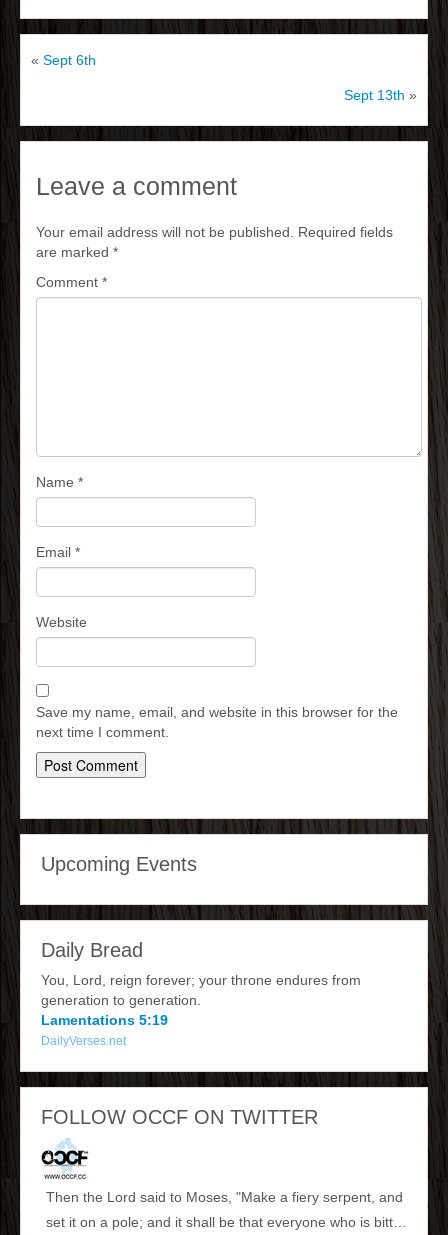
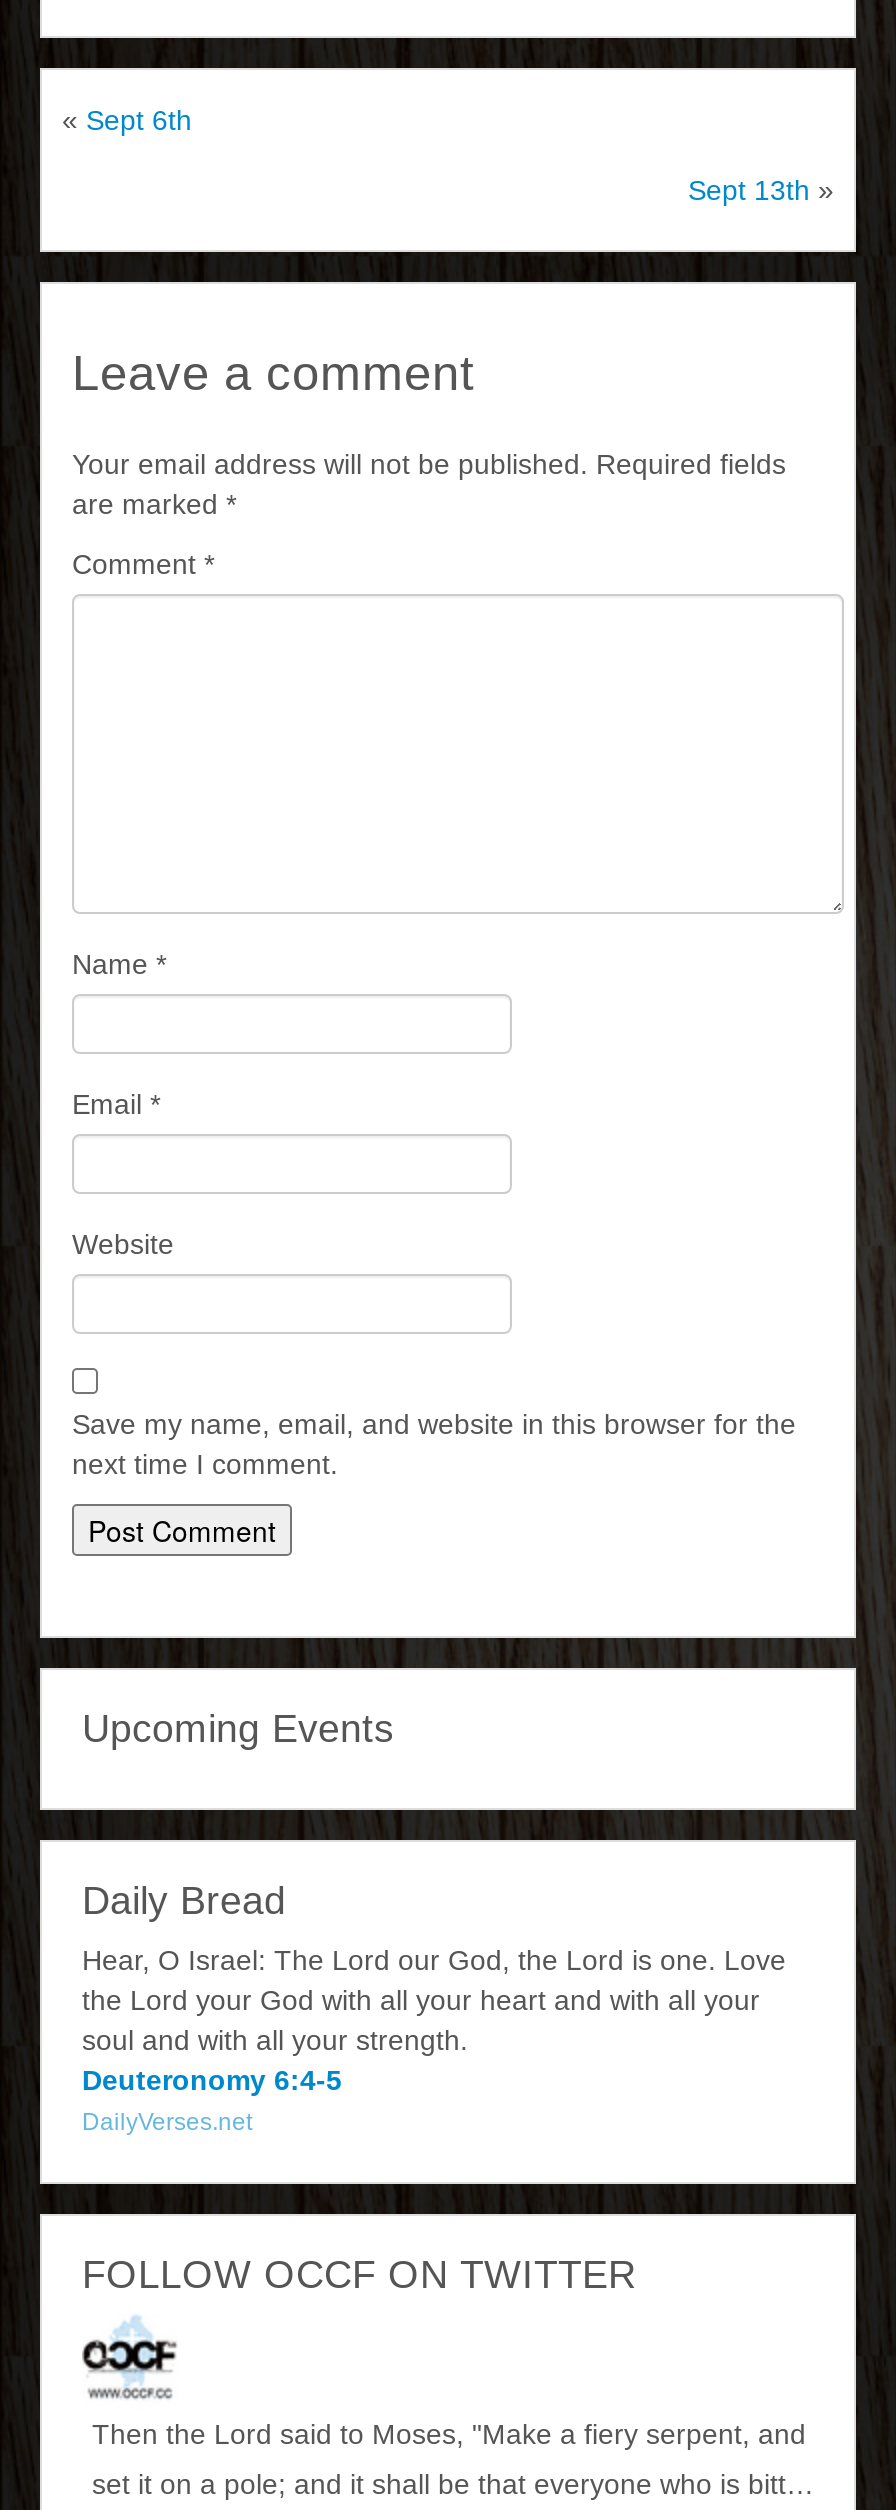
[41,972,361,1028] You, Lord, reign forever; your throne endures from | generation to generation. | Lamentations 5:19 -> [82,1945,786,2097] Hear, O Israel: The Lord our God, the Lord is one. Love | the Lord your God with all your heart and with all your | soul and with all your strength. | Deuteronomy 6:4-5

